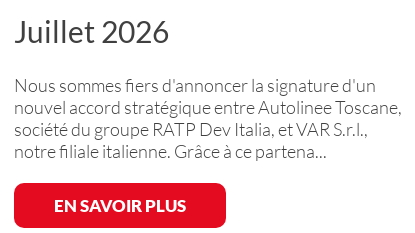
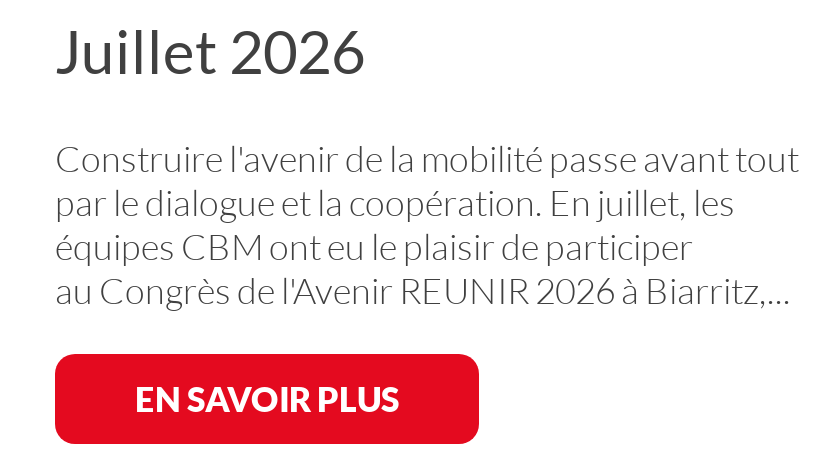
[14,74,402,162] Nous sommes fiers d'annoncer la signature d'un | nouvel accord stratégique entre Autolinee Toscane, | société du groupe RATP Dev Italia, et VAR S.r.l., | notre filiale italienne. Grâce à ce partena... -> [55,135,799,311] Construire l'avenir de la mobilité passe avant tout | par le dialogue et la coopération. En juillet, les | équipes CBM ont eu le plaisir de participer | au Congrès de l'Avenir REUNIR 2026 à Biarritz,...

